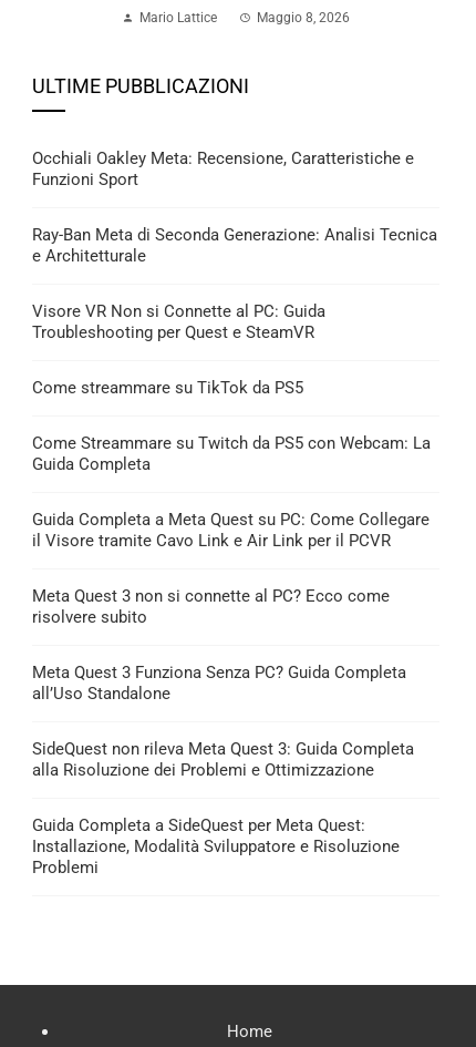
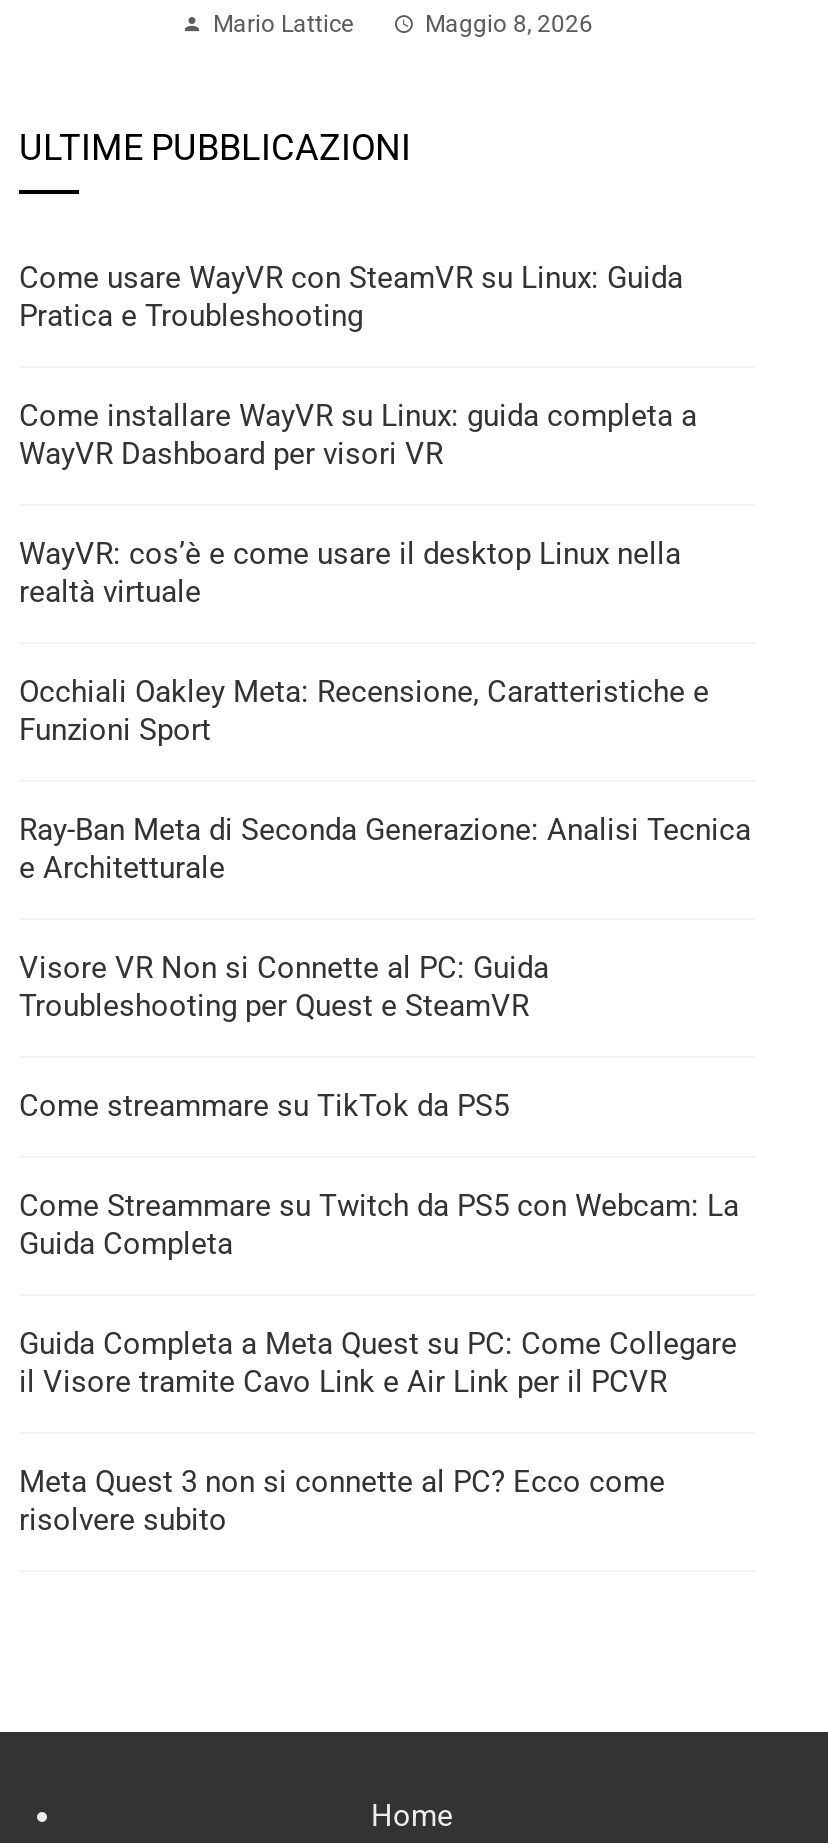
none -> [19,260,697,610] Come usare WayVR con SteamVR su Linux: Guida | Pratica e Troubleshooting | Come installare WayVR su Linux: guida completa a | WayVR Dashboard per visori VR | WayVR: cos’è e come usare il desktop Linux nella | realtà virtuale
moved [32,148,437,627] -> [19,674,751,1538]: Occhiali Oakley Meta: Recensione, Caratteristiche e | Funzioni Sport | Ray-Ban Meta di Seconda Generazione: Analisi Tecnica | ... | Meta Quest 3 non si connette al PC? Ecco come | risolvere subito
[32,663,414,877] Meta Quest 3 Funziona Senza PC? Guida Completa | all’Uso Standalone | SideQuest non rileva Meta Quest 3: Guida Completa | alla Risoluzione dei Problemi e Ottimizzazione | Guida Completa a SideQuest per Meta Quest: | Installazione, Modalità Sviluppatore e Risoluzione | Problemi -> none

